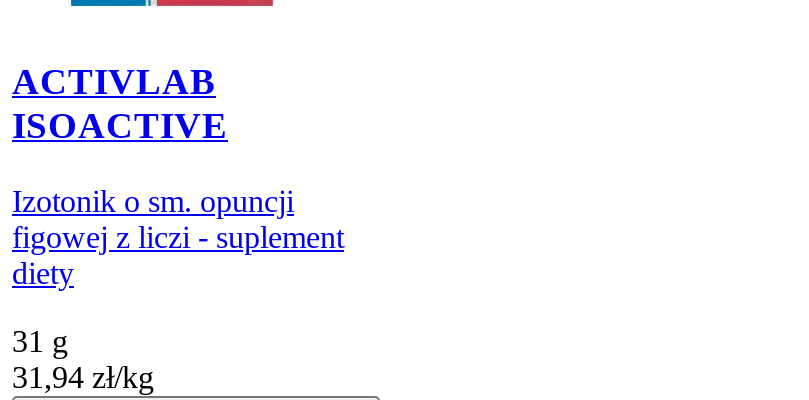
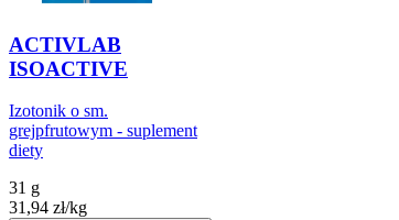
[12,185,344,255] Izotonik o sm. opuncji | figowej z liczi - suplement -> [9,102,197,140] Izotonik o sm. | grejpfrutowym - suplement

